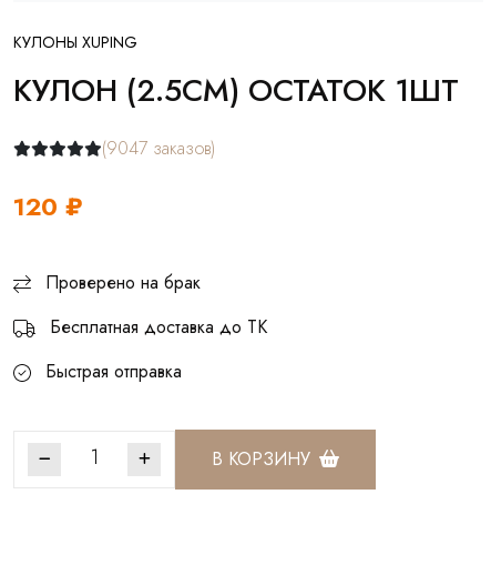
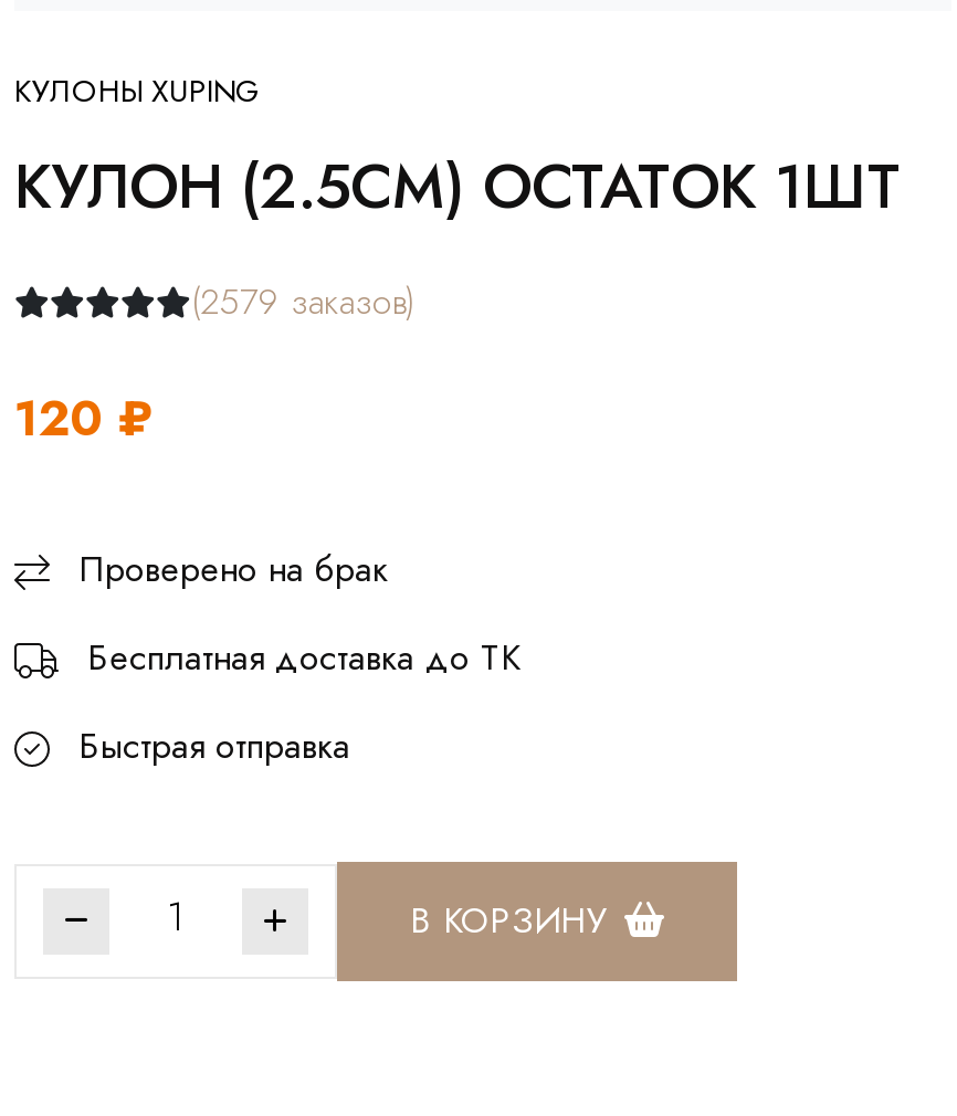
[102,135,215,161] (9047 заказов) -> [191,276,414,327] (2579 заказов)

